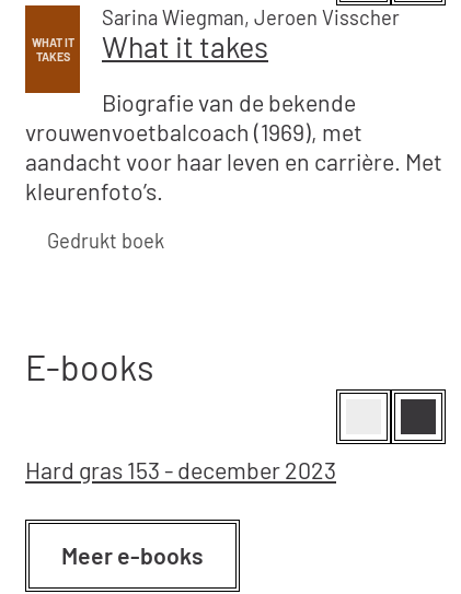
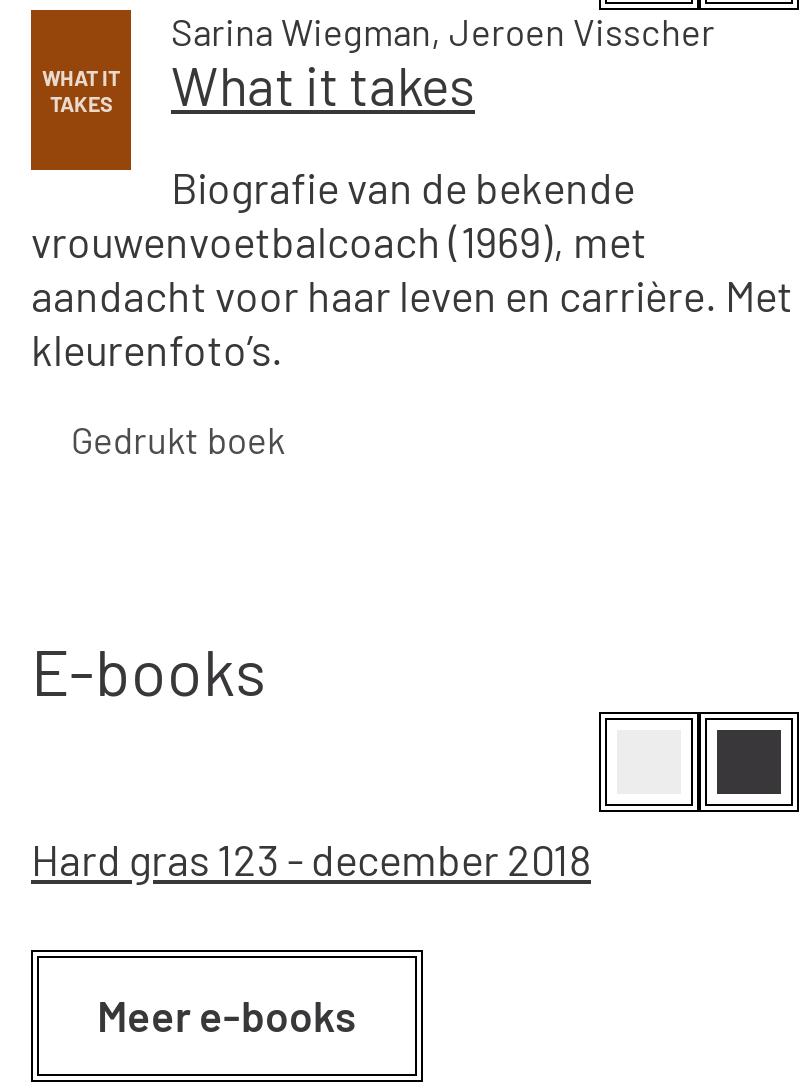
[25,456,336,483] Hard gras 153 - december 2023 -> [31,833,591,883] Hard gras 123 - december 2018

